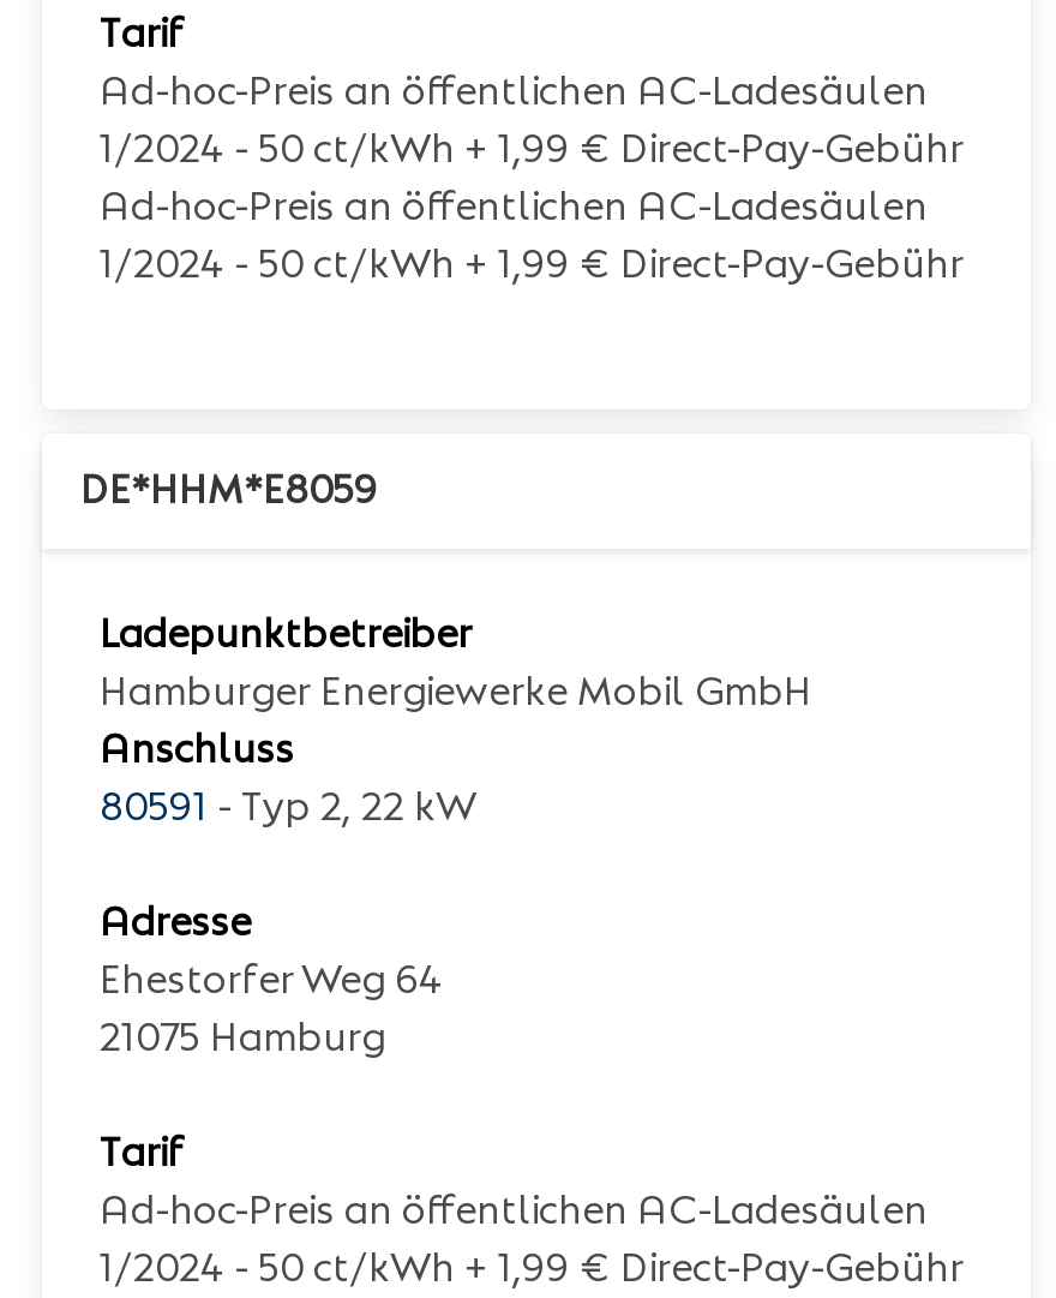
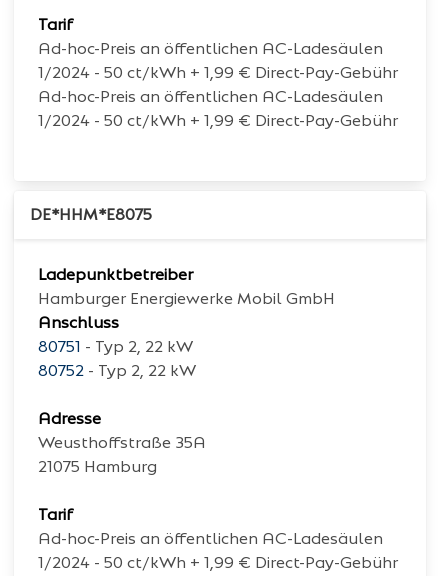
[80,469,378,509] DE*HHM*E8059 -> [30,206,152,223] DE*HHM*E8075
[100,786,476,826] 80591 - Typ 2, 22 kW -> [38,338,196,379] 80751 - Typ 2, 22 kW | 80752 - Typ 2, 22 kW
[100,958,443,999] Ehestorfer Weg 64 -> [38,434,206,451] Weusthoffstraße 35A

